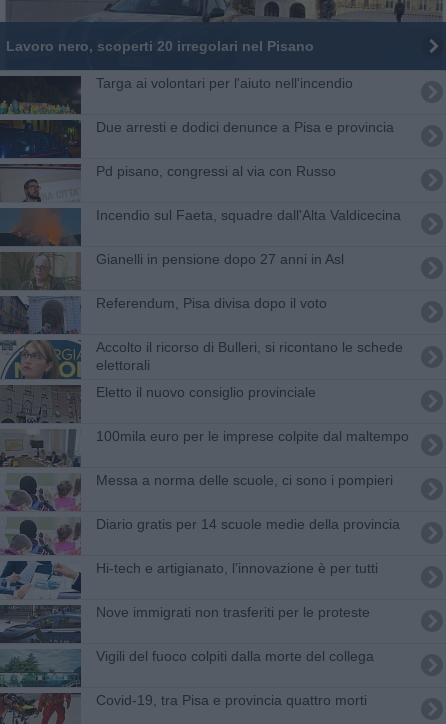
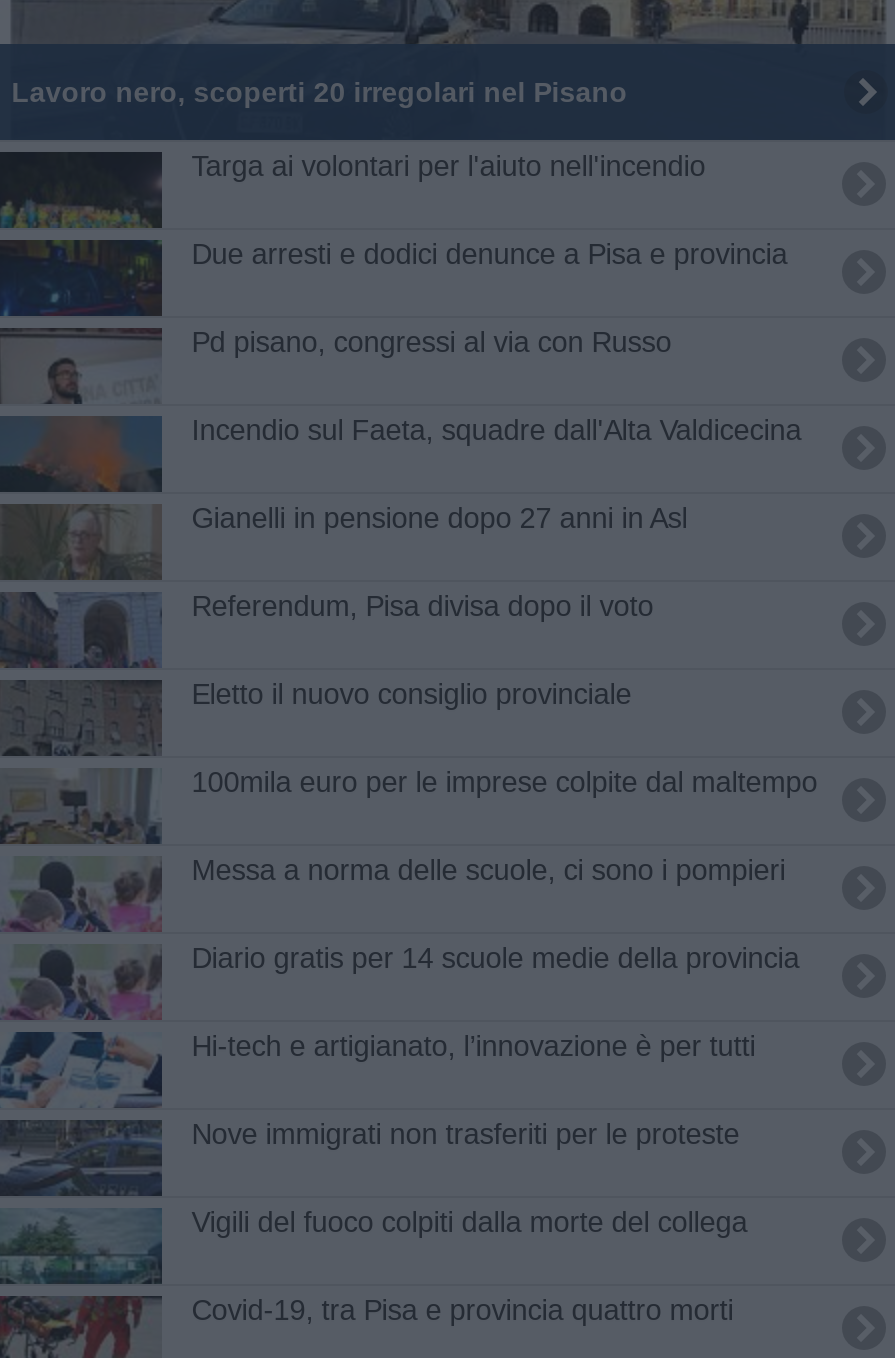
[3,339,403,379] [image] | Accolto il ricorso di Bulleri, si ricontano le schede | elettorali -> none

